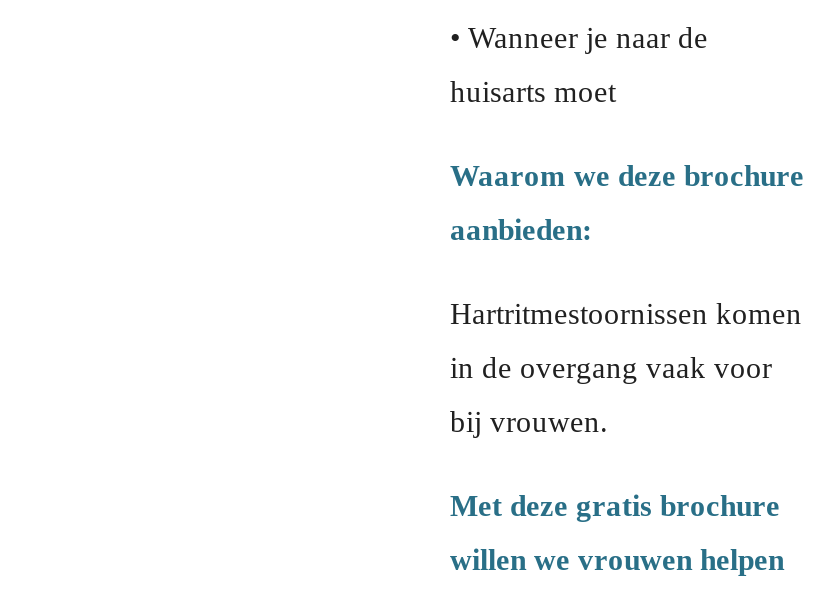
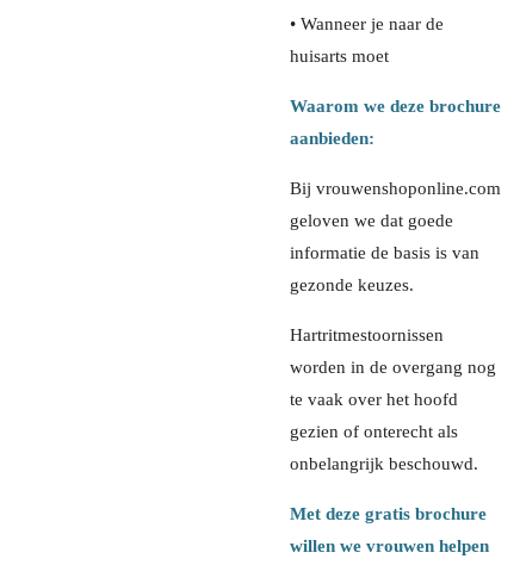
[450,298,802,438] Hartritmestoornissen komen | in de overgang vaak voor | bij vrouwen. -> [290,179,501,473] Bij vrouwenshoponline.com | geloven we dat goede | informatie de basis is van | gezonde keuzes. | Hartritmestoornissen | worden in de overgang nog | te vaak over het hoofd | gezien of onterecht als | onbelangrijk beschouwd.

